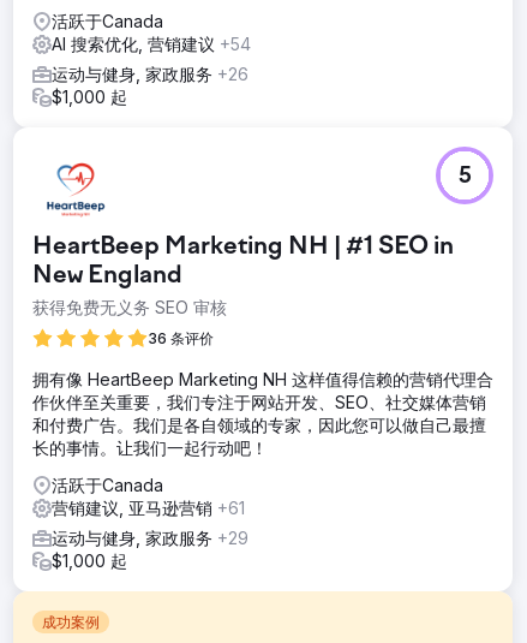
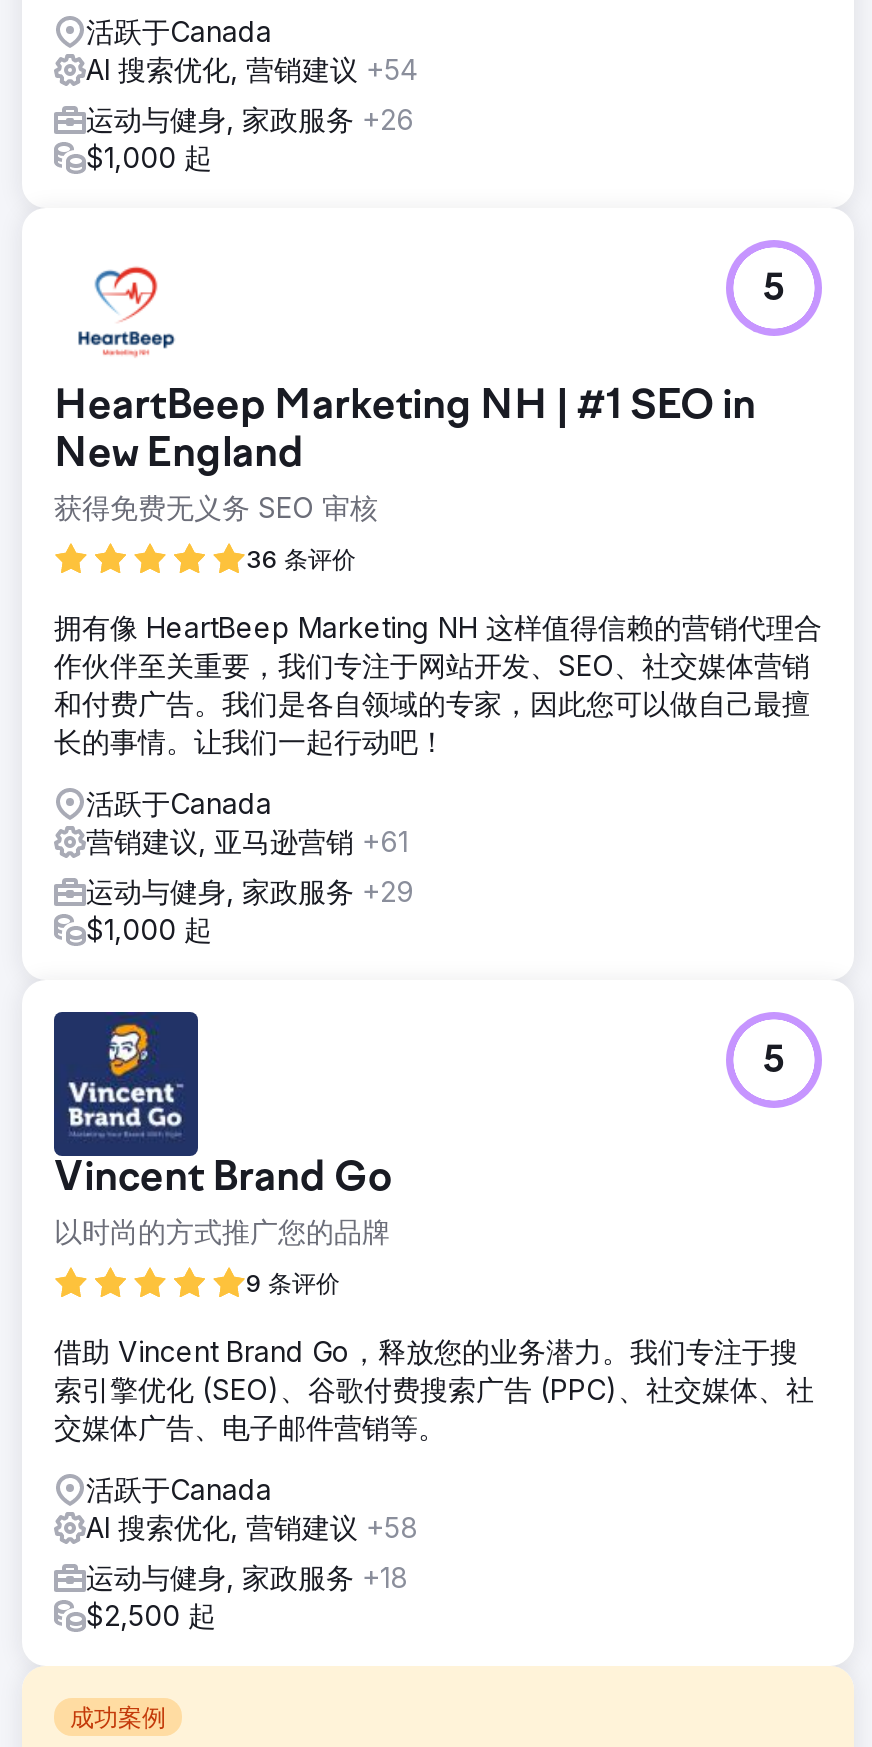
none -> [52,982,392,1297] [image] | Vincent Brand Go | 以时尚的方式推广您的品牌 | 9 条评价
none -> [54,1333,814,1631] 借助 Vincent Brand Go，释放您的业务潜力。我们专注于搜 | 索引擎优化 (SEO)、谷歌付费搜索广告 (PPC)、社交媒体、社 | 交媒体广告、电子邮件营销等。 | 活跃于Canada | AI 搜索优化, 营销建议+58 | 运动与健身, 家政服务+18 | $2,500 起
none -> [763,1043,785,1081] 5

